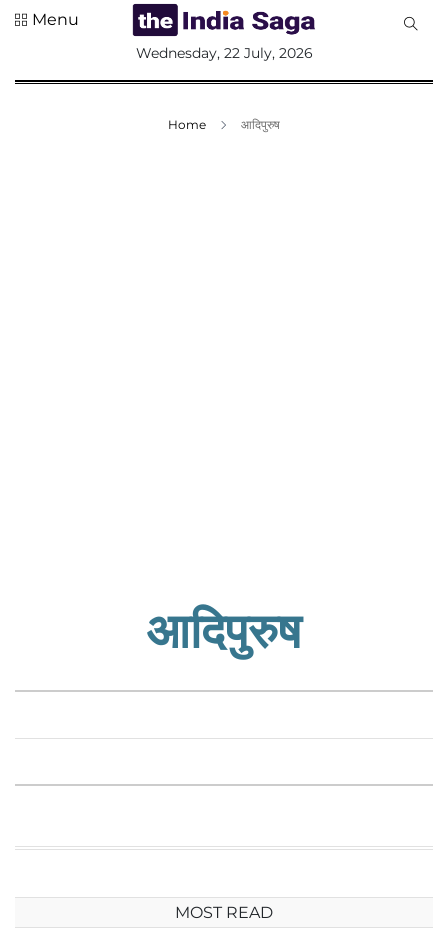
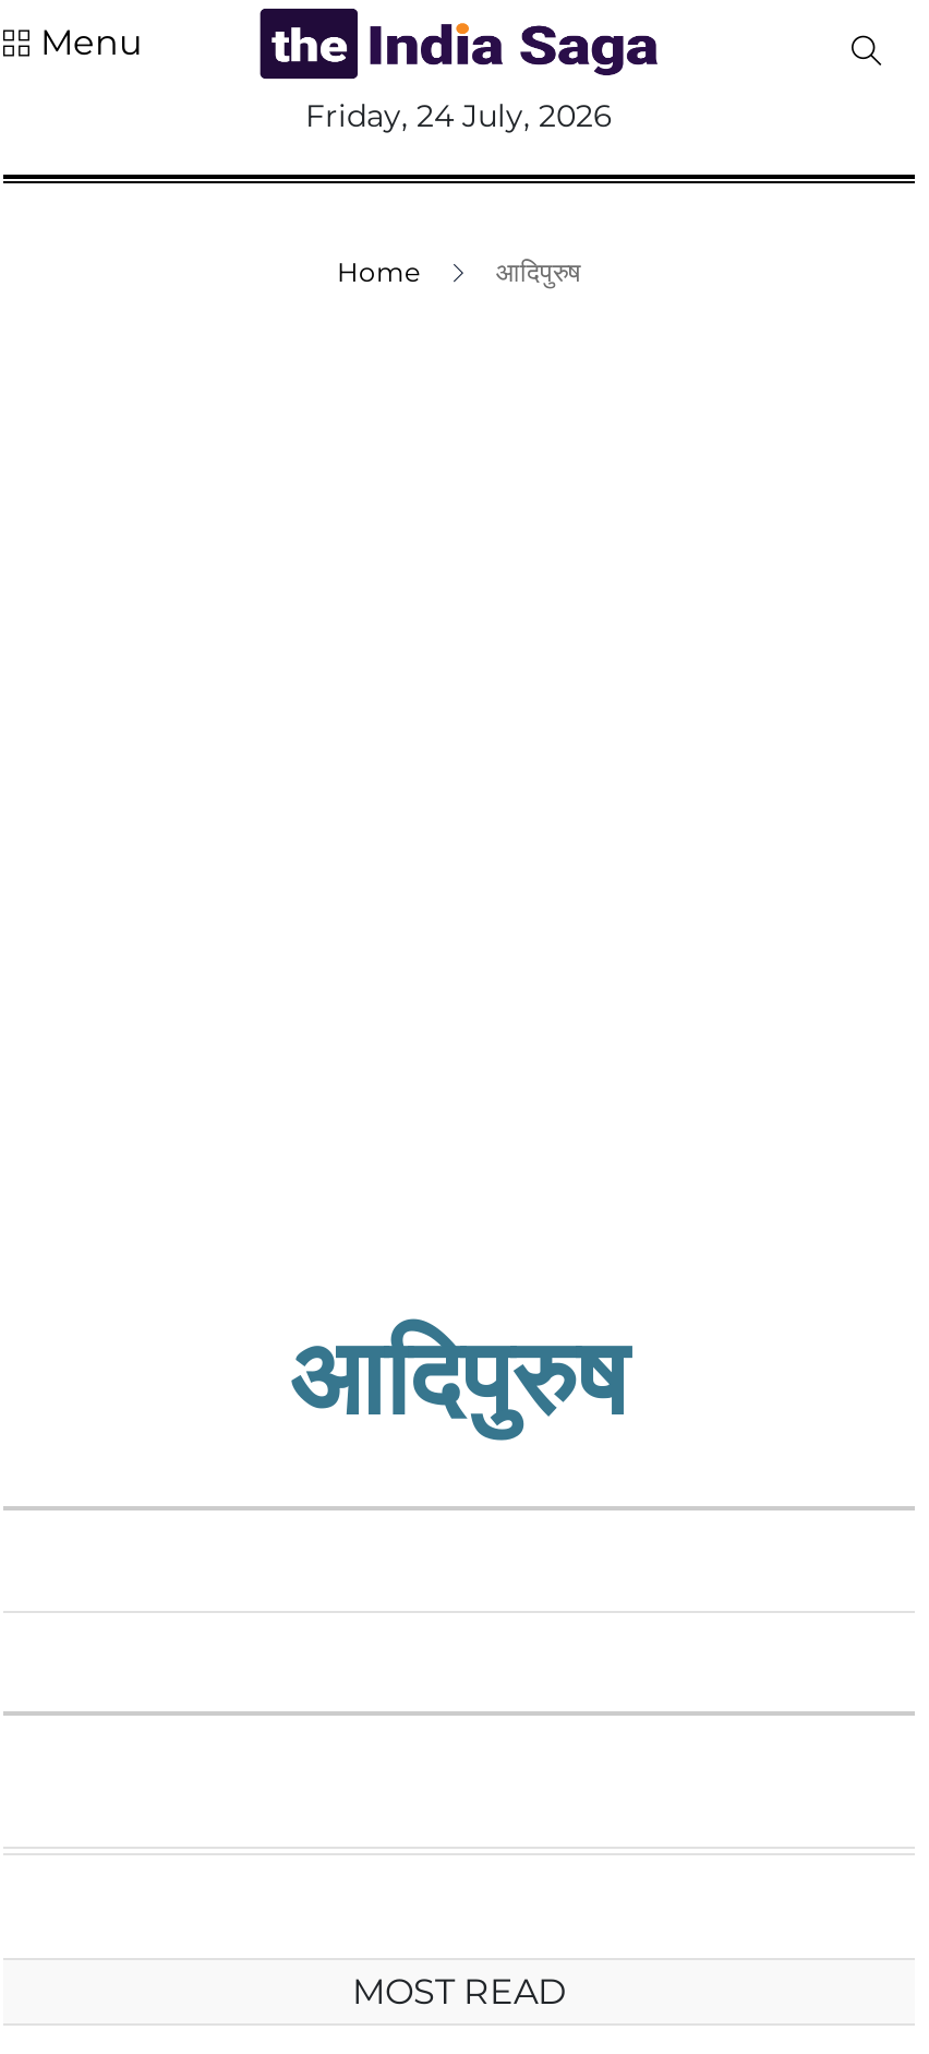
[135,44,312,62] Wednesday, 22 July, 2026 -> [305,95,613,135] Friday, 24 July, 2026

